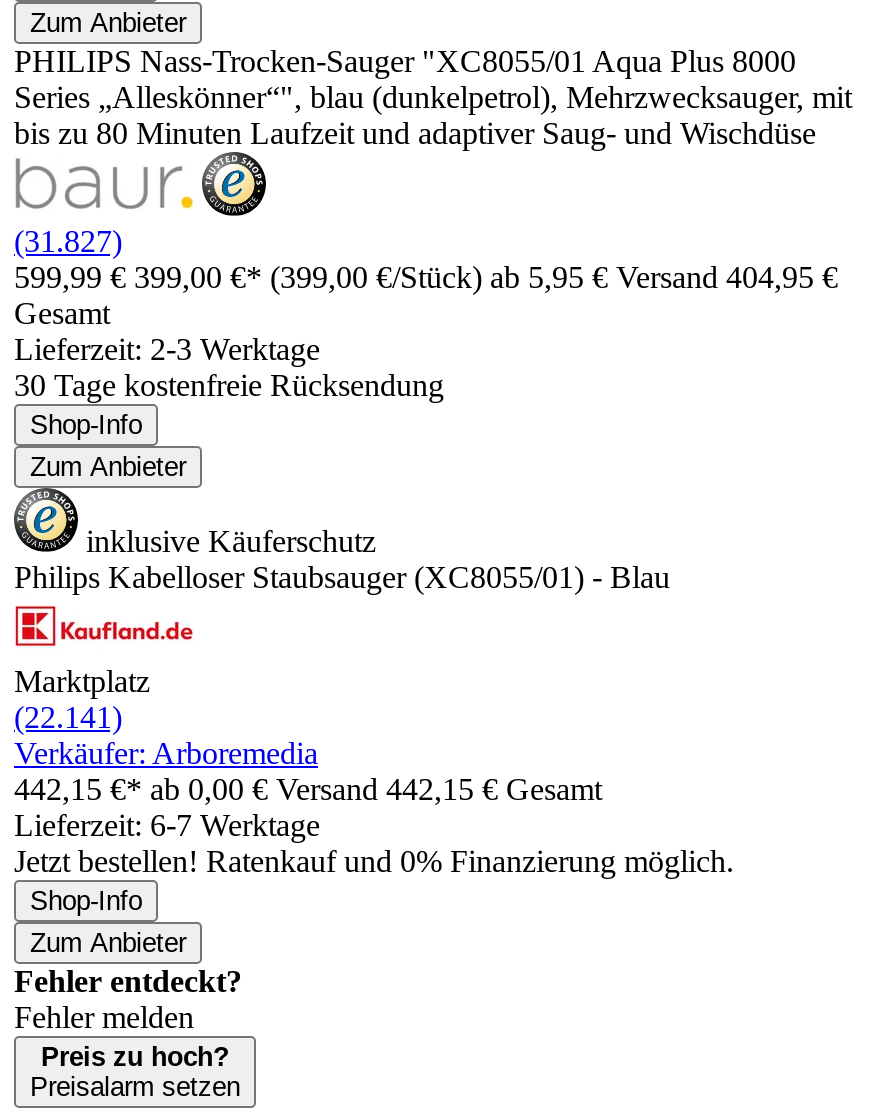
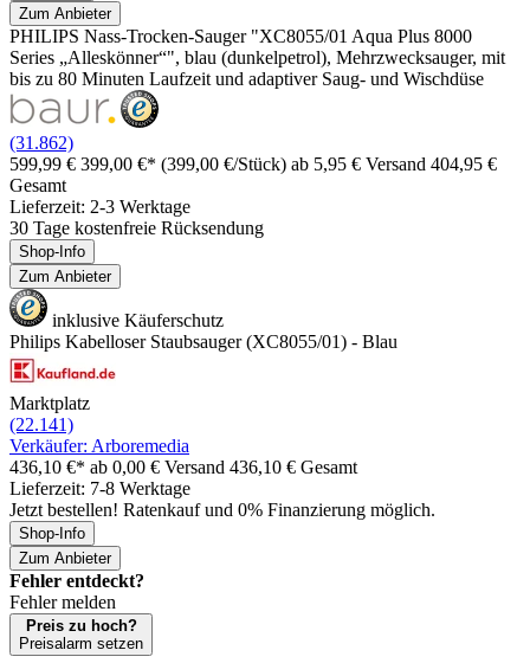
[14,224,122,258] (31.827) -> [9,132,73,153] (31.862)
[14,772,602,806] 442,15 €* ab 0,00 € Versand 442,15 € Gesamt -> [9,457,357,477] 436,10 €* ab 0,00 € Versand 436,10 € Gesamt
[14,808,320,842] Lieferzeit: 6-7 Werktage -> [9,478,190,498] Lieferzeit: 7-8 Werktage

